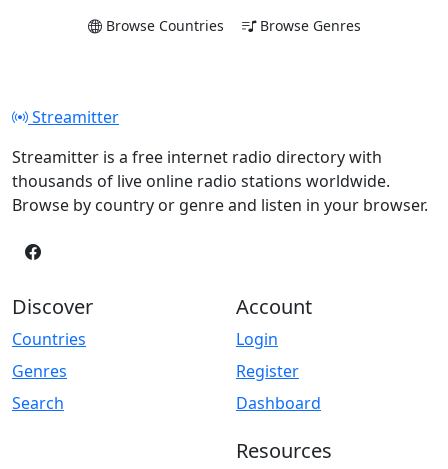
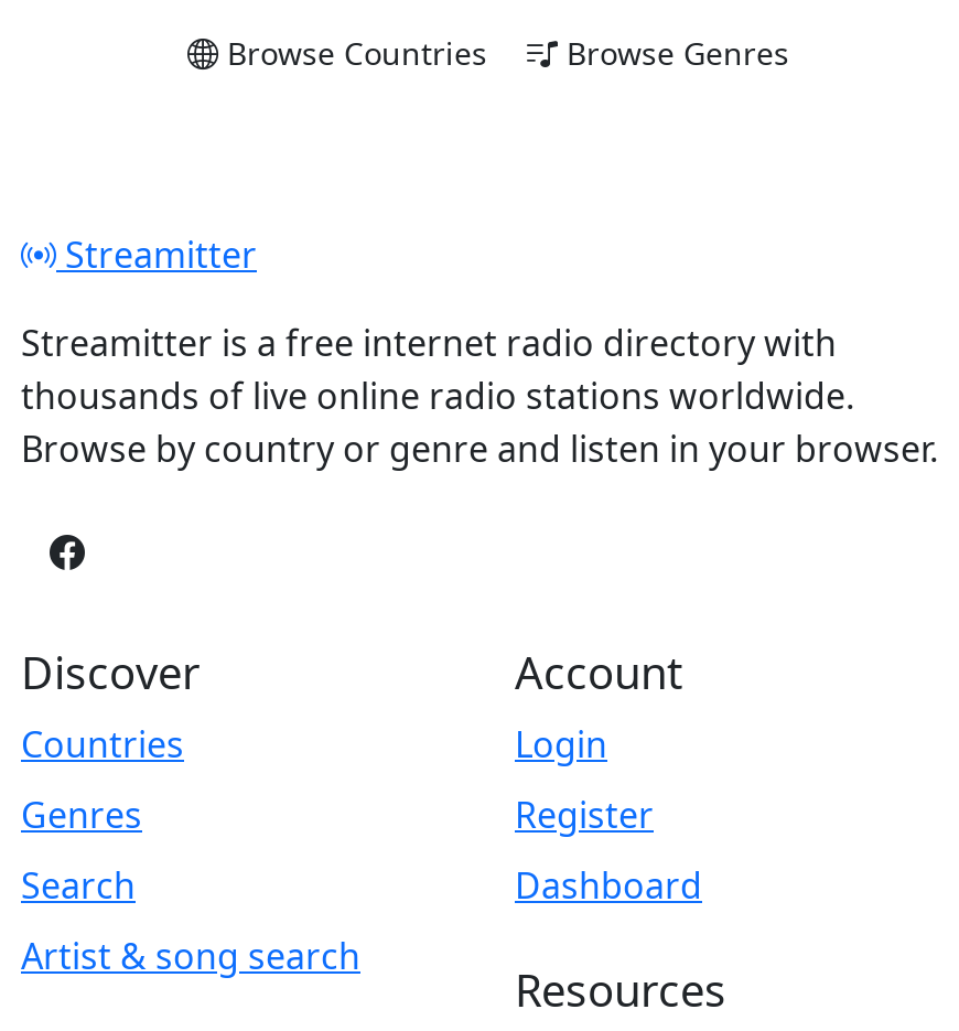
none -> [21,932,360,980] Artist & song search

